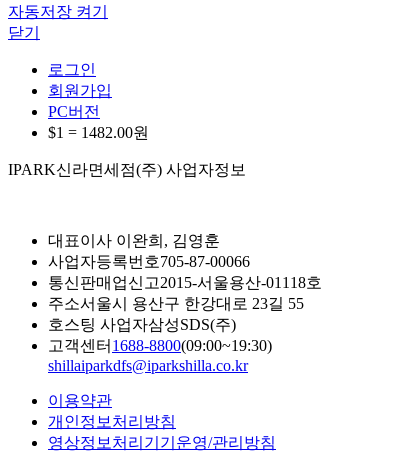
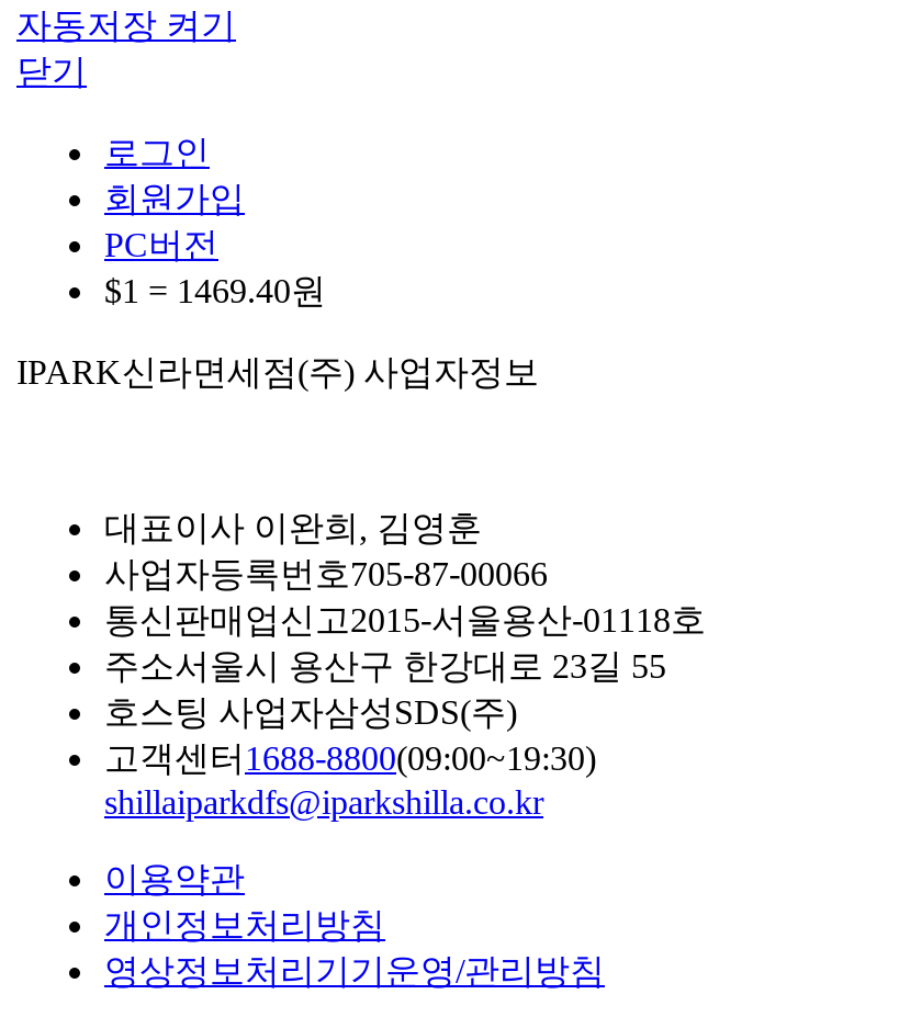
[48,124,149,141] $1 = 1482.00원 -> [104,272,326,309] $1 = 1469.40원

